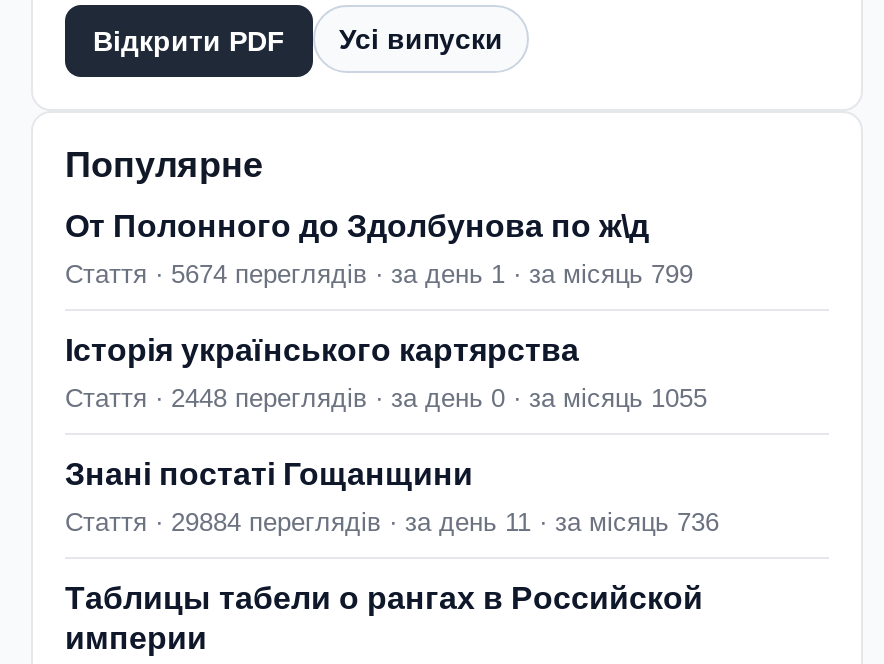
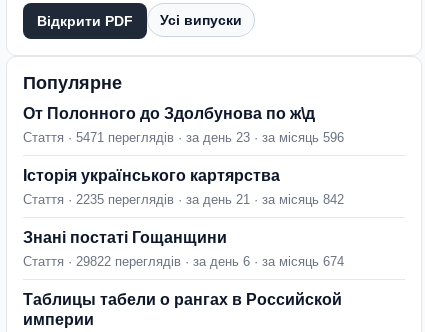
[65,260,693,290] Стаття · 5674 переглядів · за день 1 · за місяць 799 -> [23,130,344,145] Стаття · 5471 переглядів · за день 23 · за місяць 596
[65,384,707,414] Стаття · 2448 переглядів · за день 0 · за місяць 1055 -> [23,192,344,207] Стаття · 2235 переглядів · за день 21 · за місяць 842
[65,508,719,538] Стаття · 29884 переглядів · за день 11 · за місяць 736 -> [23,254,344,269] Стаття · 29822 переглядів · за день 6 · за місяць 674

